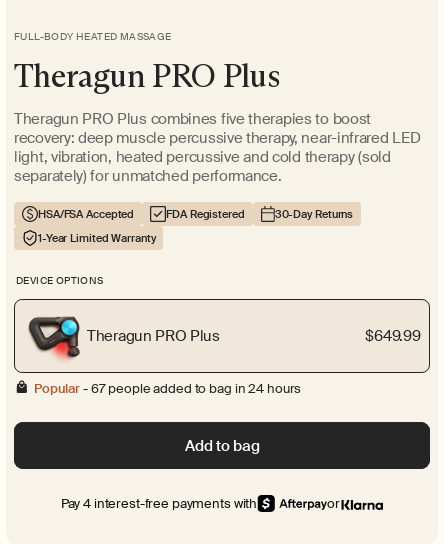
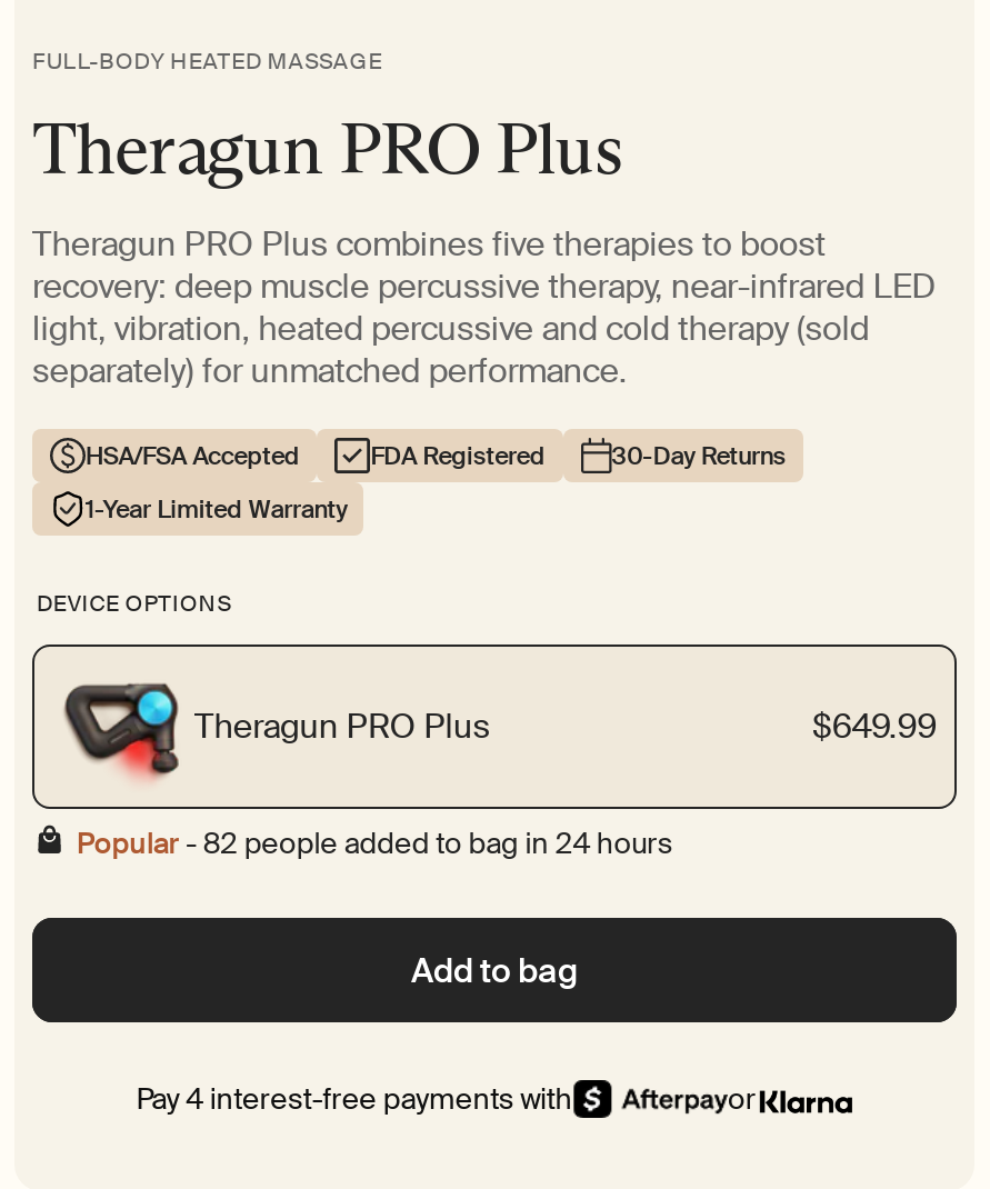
[34,380,301,397] Popular - 67 people added to bag in 24 hours -> [77,825,673,862] Popular - 82 people added to bag in 24 hours

